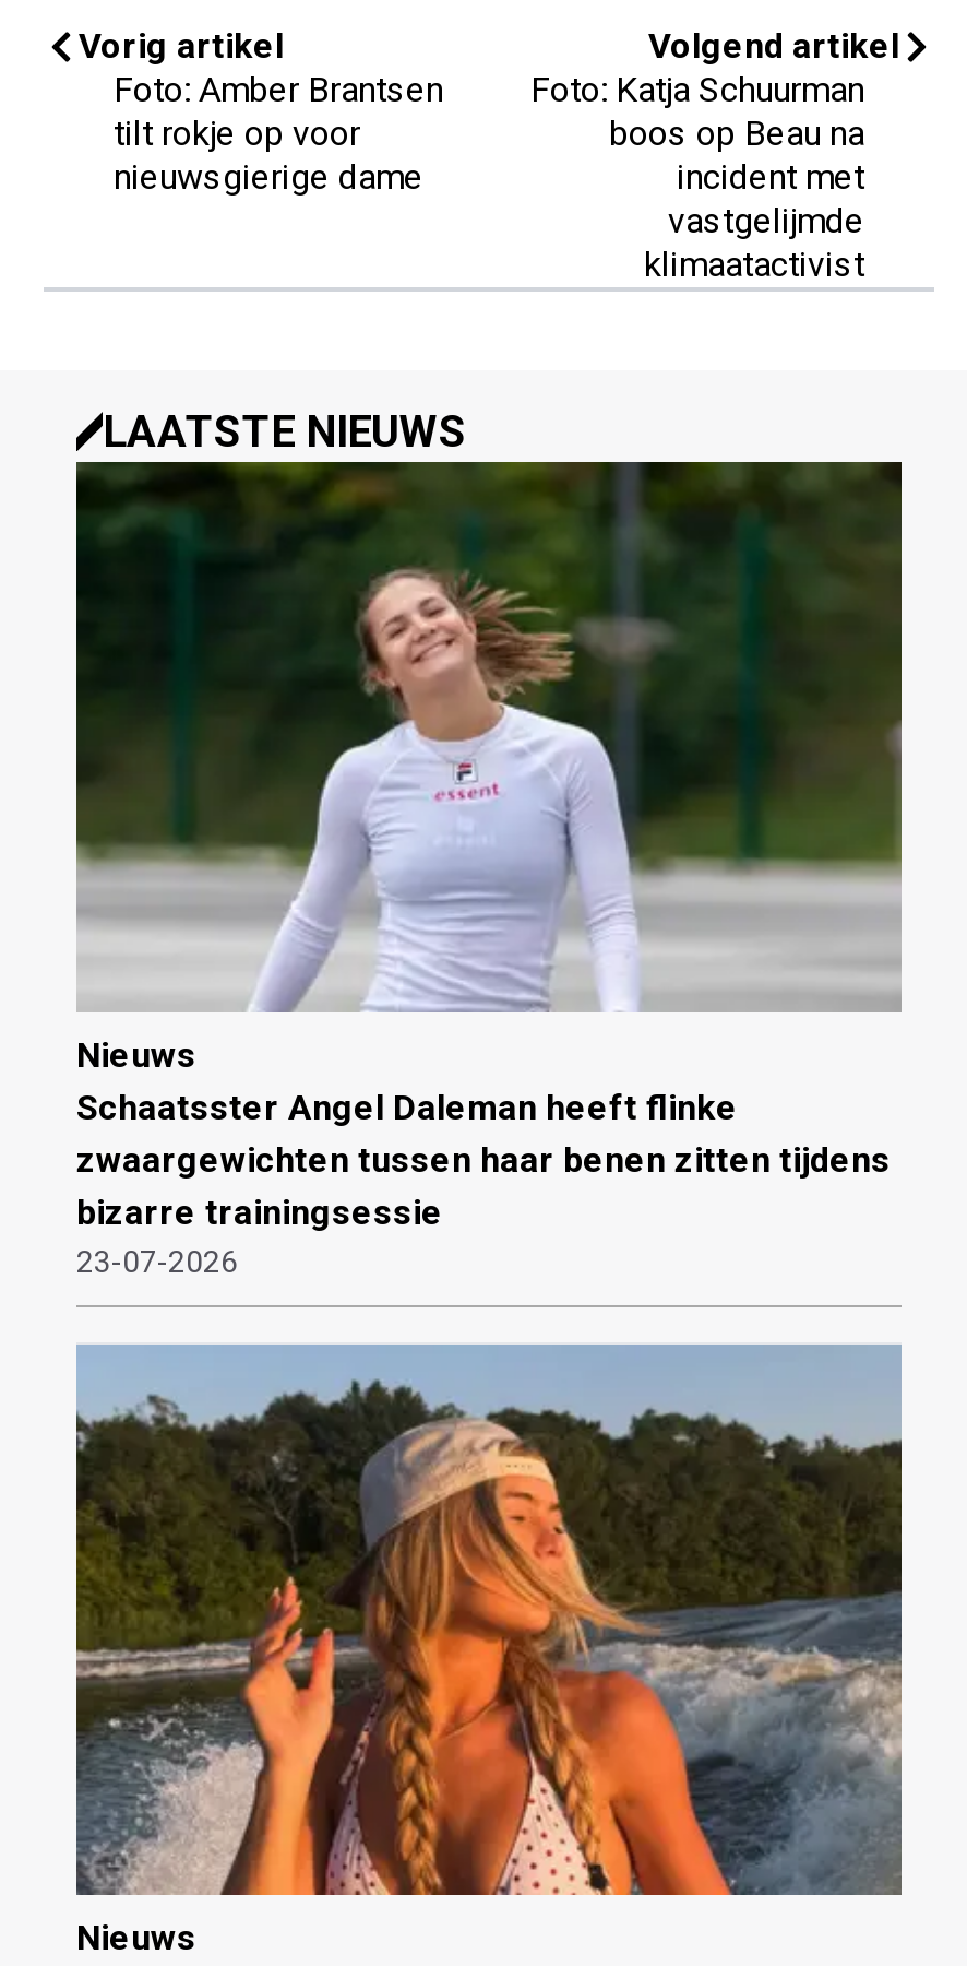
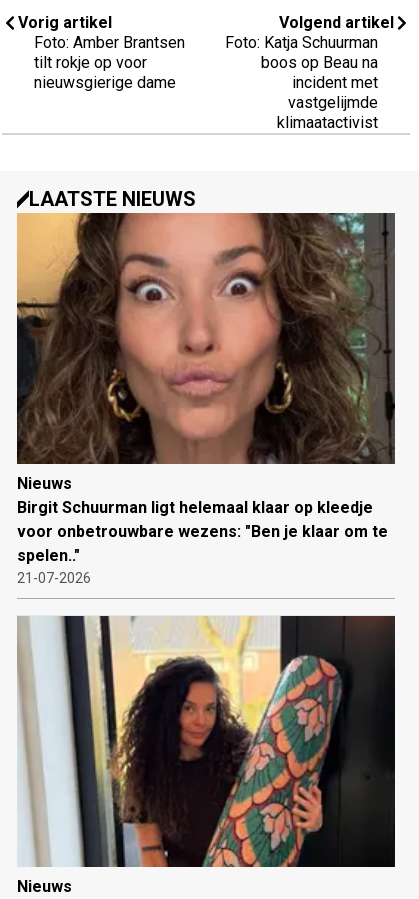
[74,433,902,1280] [image] | Schaatsster Angel Daleman heeft flinke | zwaargewichten tussen haar benen zitten tijdens | bizarre trainingsessie | 23-07-2026 -> [16,212,396,586] [image] | Birgit Schuurman ligt helemaal klaar op kleedje | voor onbetrouwbare wezens: "Ben je klaar om te | spelen.." | 21-07-2026
[74,1343,904,1896] [image] -> [17,615,396,868] [image]

